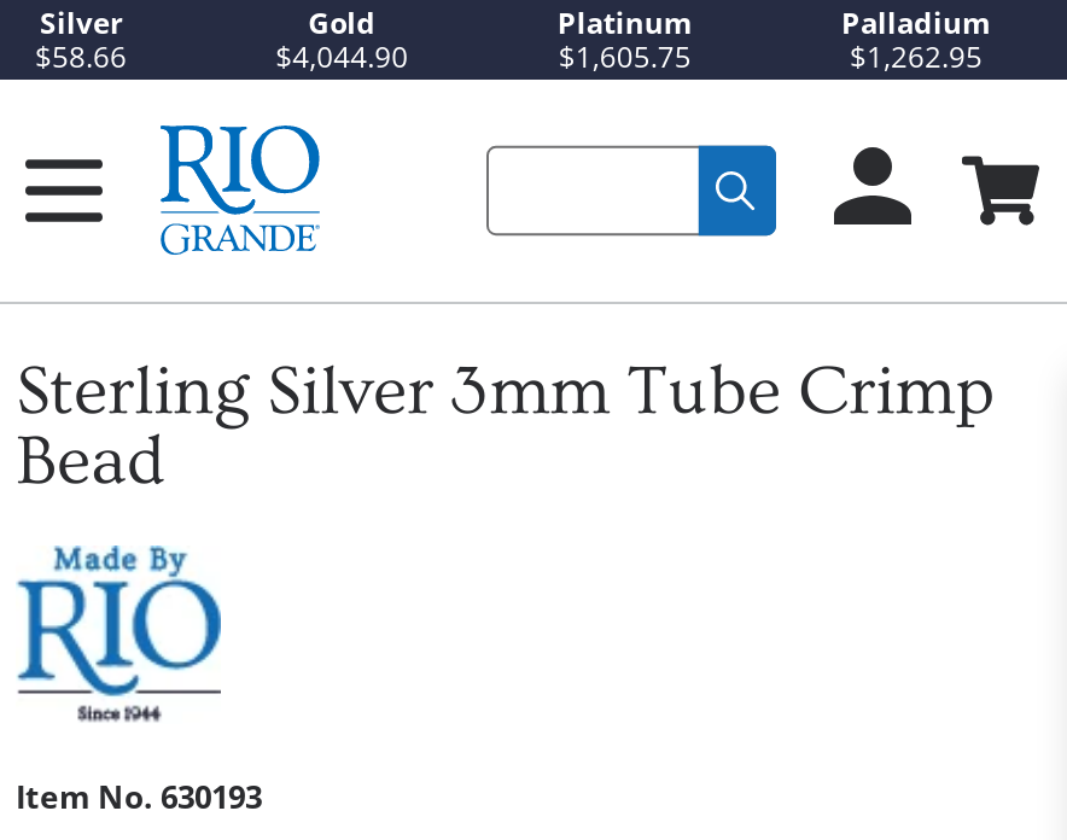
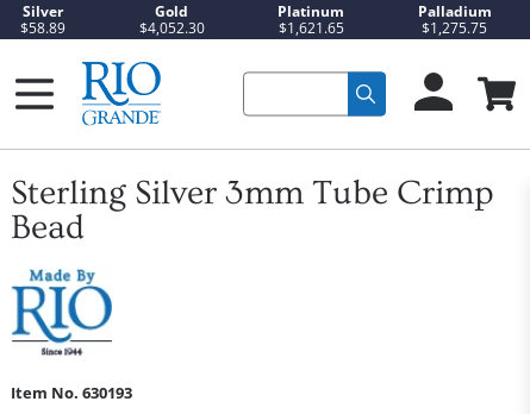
[35,35,127,76] $58.66 -> [20,17,66,37] $58.89
[276,35,408,76] $4,044.90 -> [139,17,204,37] $4,052.30
[558,35,691,76] $1,605.75 -> [278,17,344,37] $1,621.65
[850,35,983,76] $1,262.95 -> [422,17,488,37] $1,275.75

